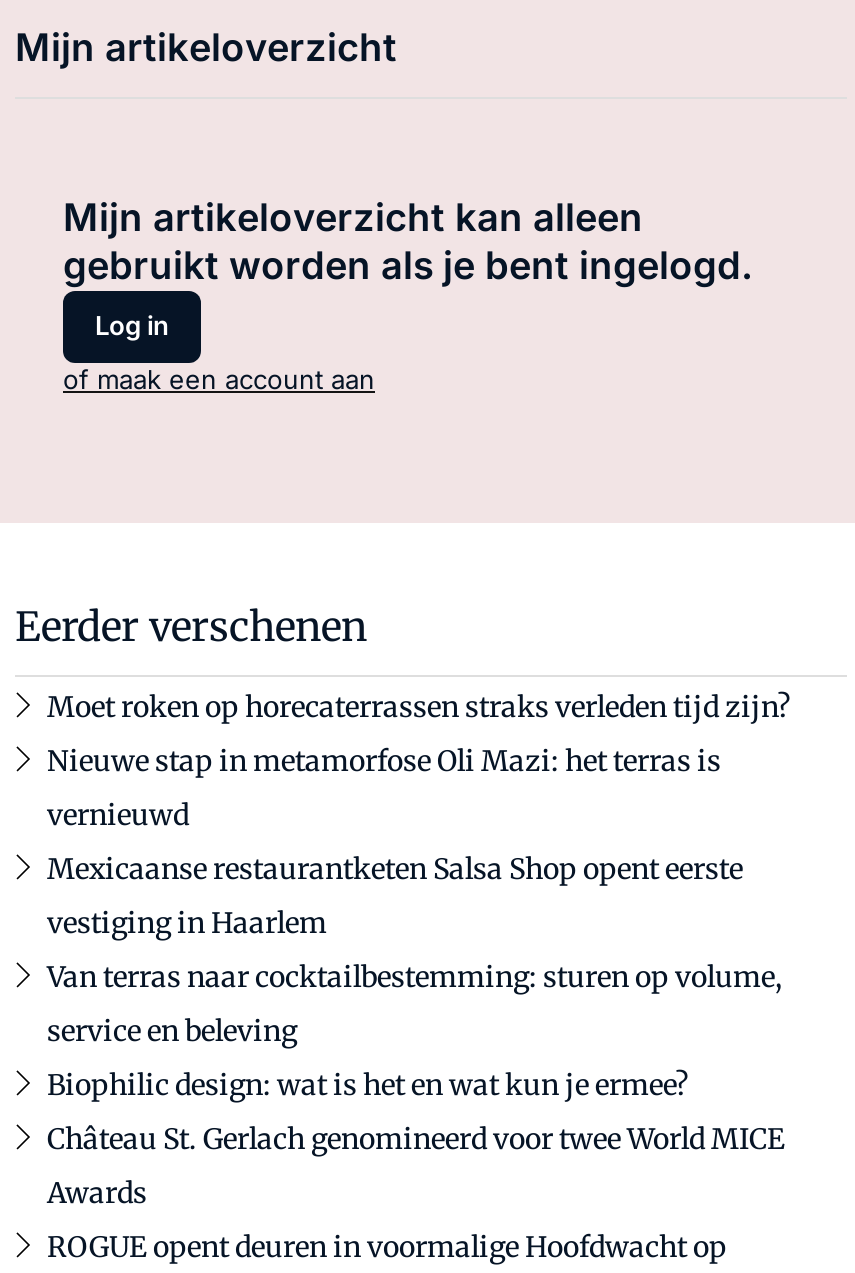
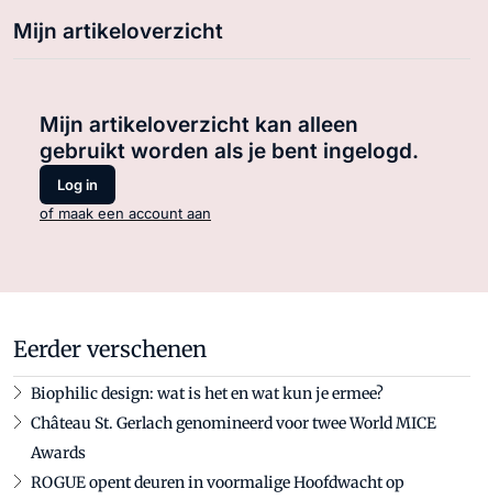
[47,688,791,1048] Moet roken op horecaterrassen straks verleden tijd zijn? | Nieuwe stap in metamorfose Oli Mazi: het terras is | vernieuwd | Mexicaanse restaurantketen Salsa Shop opent eerste | vestiging in Haarlem | Van terras naar cocktailbestemming: sturen op volume, | service en beleving -> none

